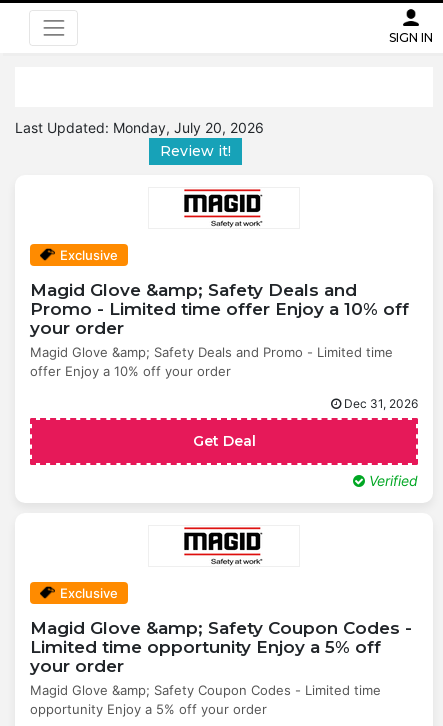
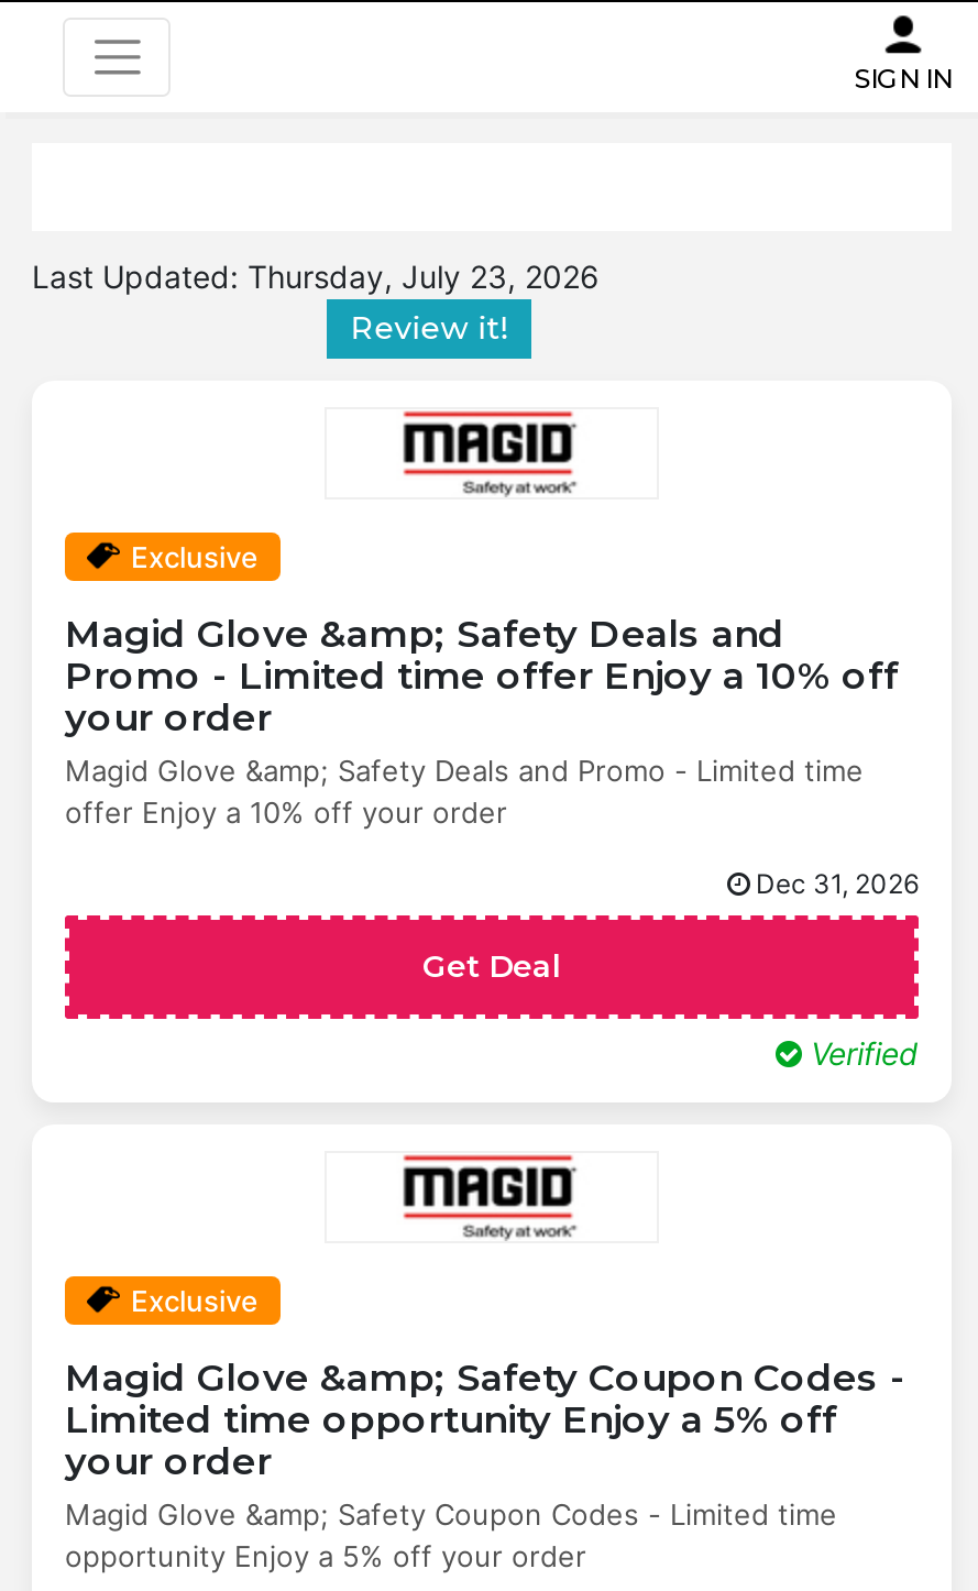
[15,119,264,136] Last Updated: Monday, July 20, 2026 -> [32,257,600,294] Last Updated: Thursday, July 23, 2026

